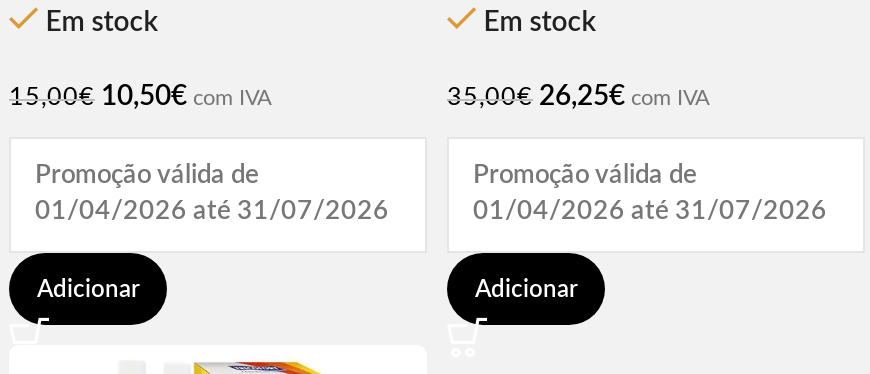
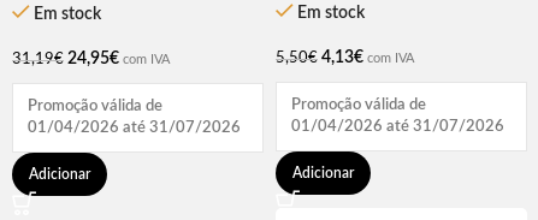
[9,83,271,111] 15,00€ 10,50€ com IVA -> [12,50,170,67] 31,19€ 24,95€ com IVA
[447,83,709,111] 35,00€ 26,25€ com IVA -> [276,49,414,66] 5,50€ 4,13€ com IVA

